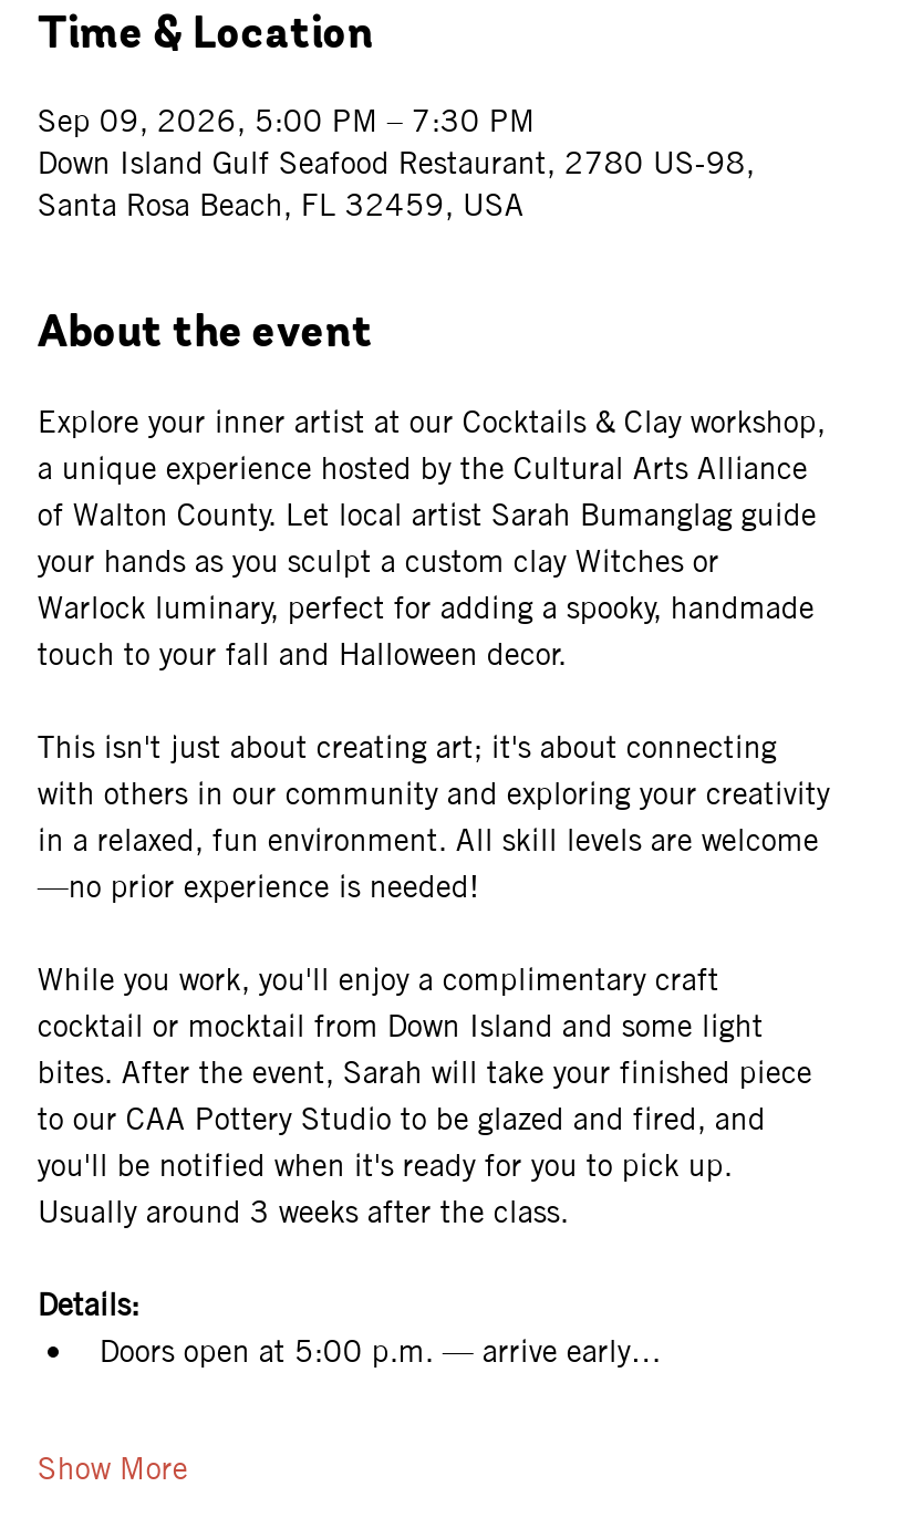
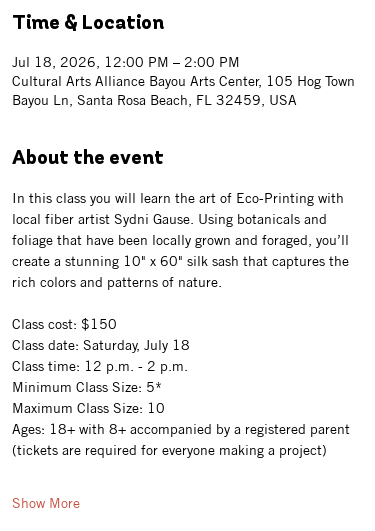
[37,100,755,224] Sep 09, 2026, 5:00 PM – 7:30 PM | Down Island Gulf Seafood Restaurant, 2780 US-98, | Santa Rosa Beach, FL 32459, USA -> [12,53,355,109] Jul 18, 2026, 12:00 PM – 2:00 PM | Cultural Arts Alliance Bayou Arts Center, 105 Hog Town | Bayou Ln, Santa Rosa Beach, FL 32459, USA
[37,401,839,1371] Explore your inner artist at our Cocktails & Clay workshop, | a unique experience hosted by the Cultural Arts Alliance | of Walton County. Let local artist Sarah Bumanglag guide | your hands as you sculpt a custom clay Witches or | Warlock luminary, perfect for adding a spooky, handmade | touch to your fall and Halloween decor. | This isn't just about creating art; it's about connecting | with others in our community and exploring your creativity | in a relaxed, fun environment. All skill levels are welcome | —no prior experience is needed! | While you work, you'll enjoy a complimentary craft | cocktail or mocktail from Down Island and some light | bites. After the event, Sarah will take your finished piece | to our CAA Pottery Studio to be glazed and fired, and | you'll be notified when it's ready for you to pick up. | Usually around 3 weeks after the class. | Details: | Doors open at 5:00 p.m. — arrive early… -> [12,189,354,459] In this class you will learn the art of Eco-Printing with | local fiber artist Sydni Gause. Using botanicals and | foliage that have been locally grown and foraged, you’ll | create a stunning 10" x 60" silk sash that captures the | rich colors and patterns of nature. | Class cost: $150 | Class date: Saturday, July 18 | Class time: 12 p.m. - 2 p.m. | Minimum Class Size: 5* | Maximum Class Size: 10 | Ages: 18+ with 8+ accompanied by a registered parent | (tickets are required for everyone making a project)

